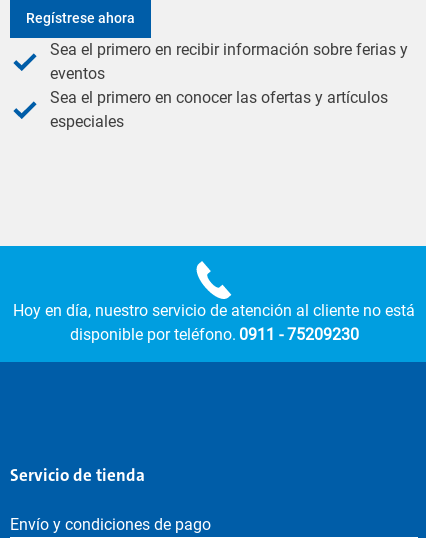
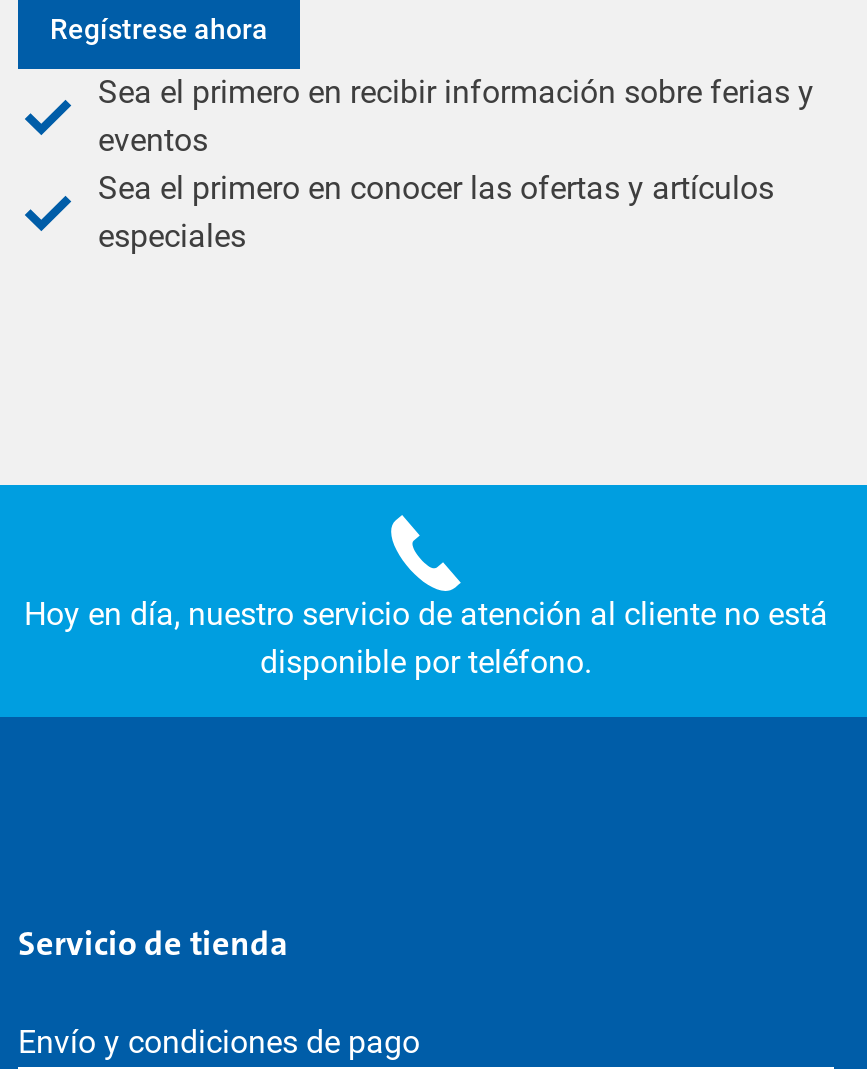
[69,325,358,344] disponible por teléfono. 0911 - 75209230 -> [260,643,592,681] disponible por teléfono.

